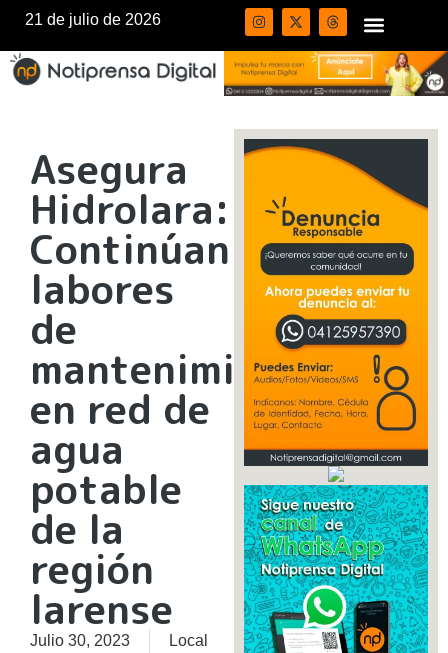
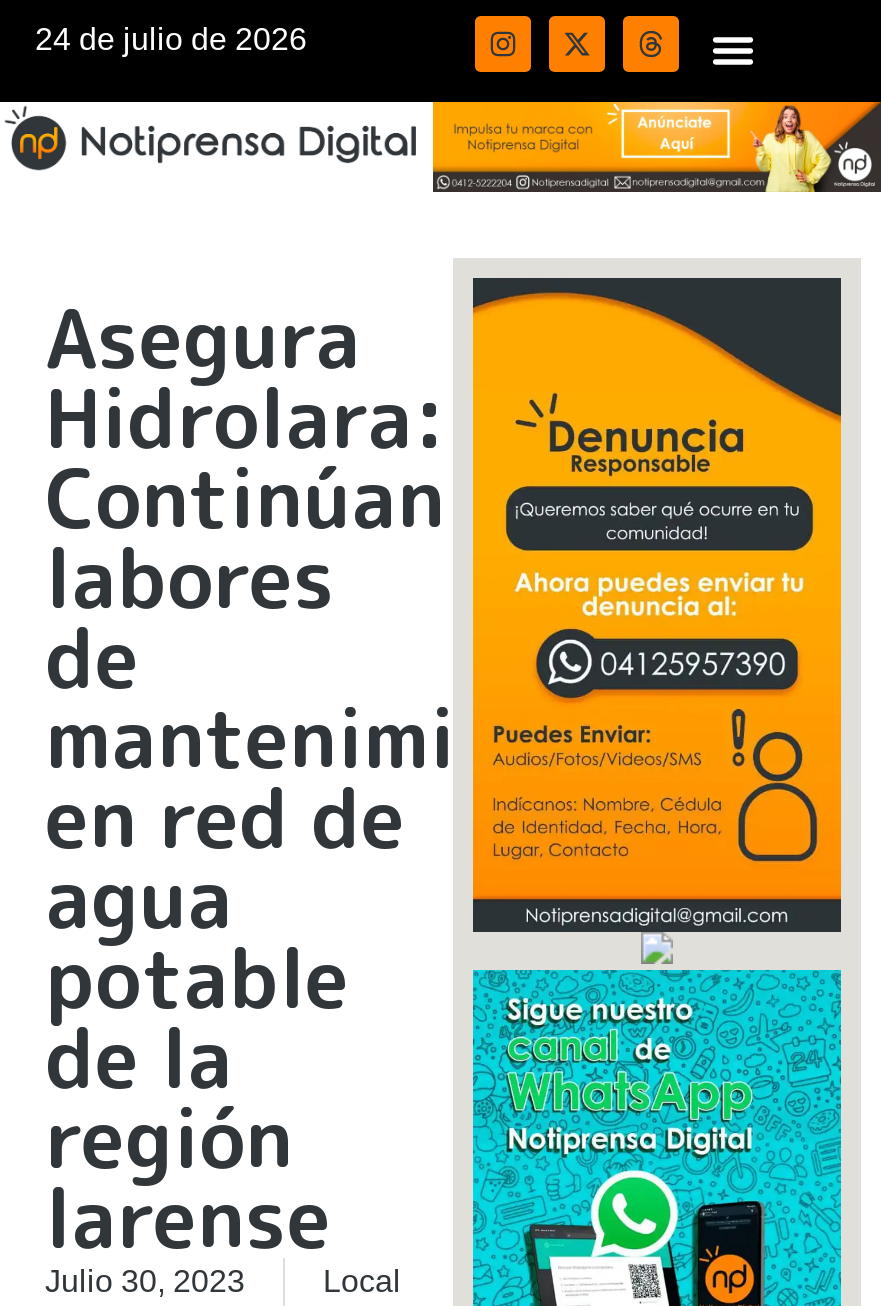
[25,11,161,28] 21 de julio de 2026 -> [35,22,307,56] 24 de julio de 2026

